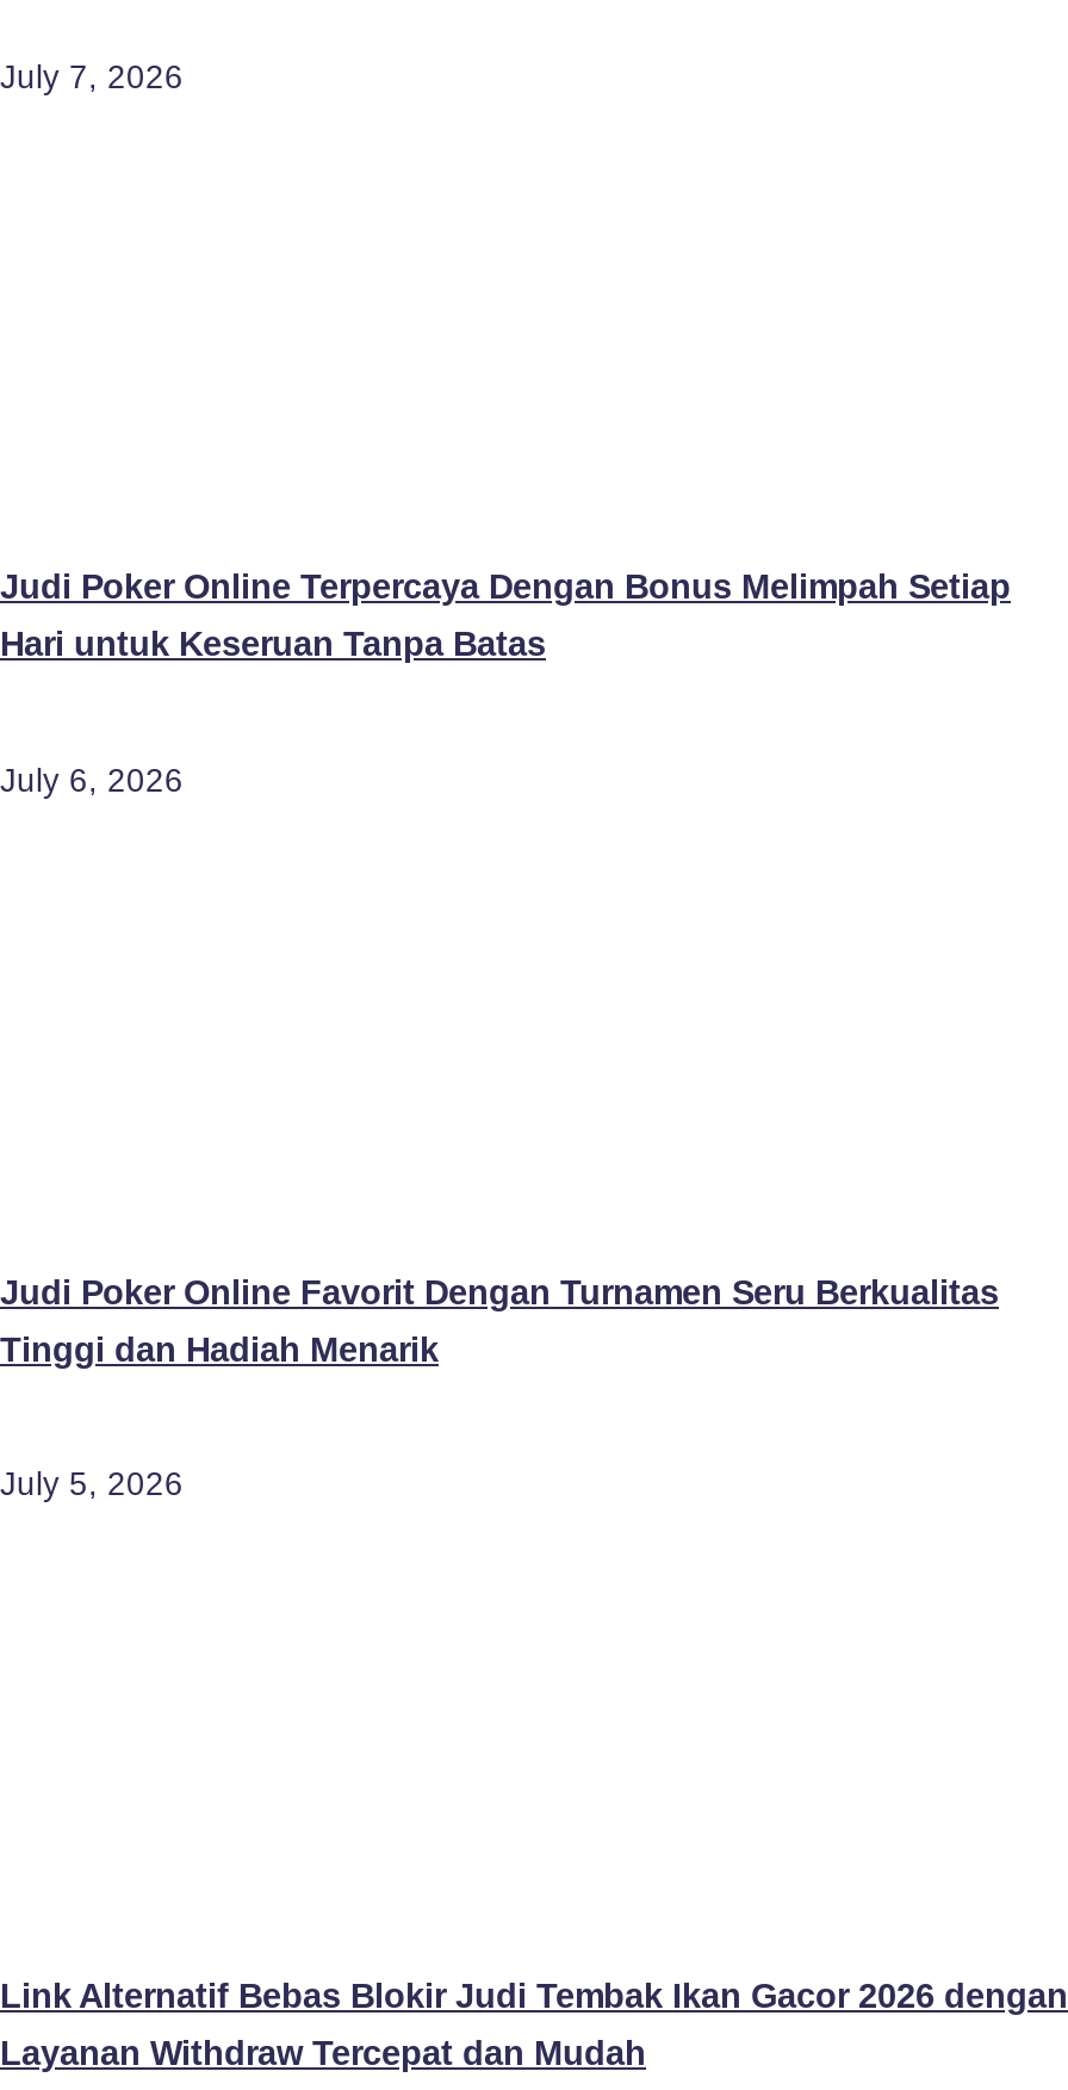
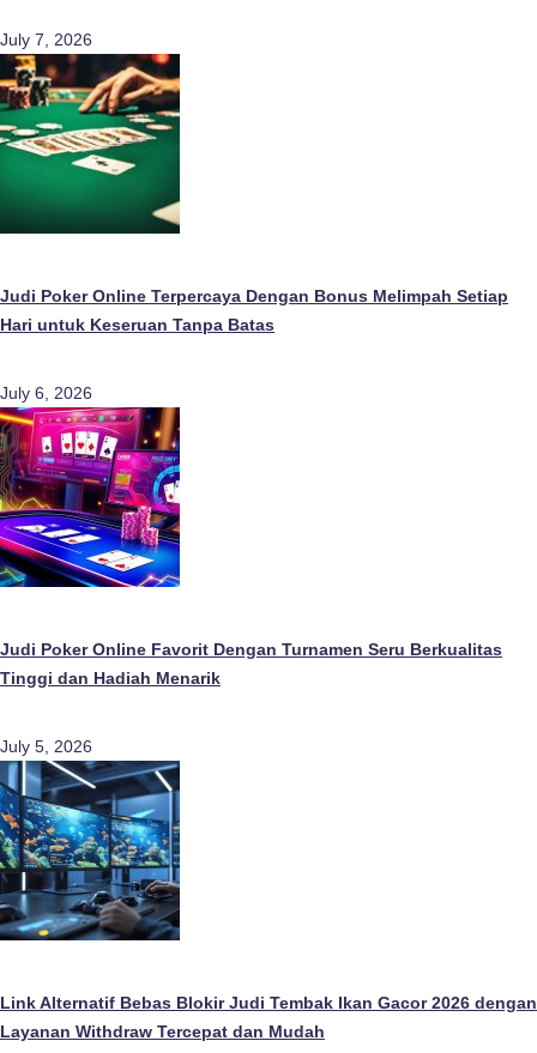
none -> [4,53,181,235] [image]
none -> [4,406,181,588] [image]
none -> [4,760,181,942] [image]

